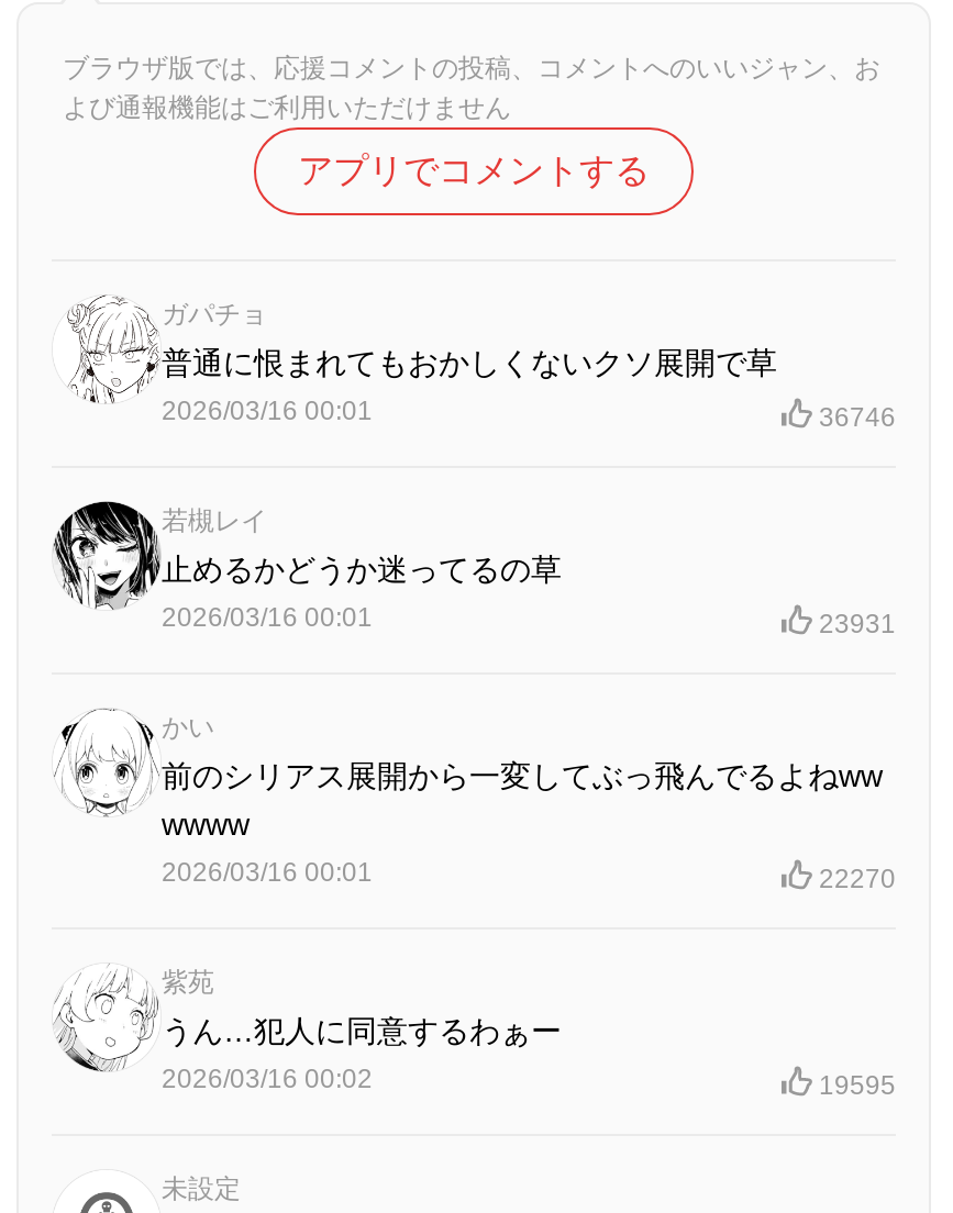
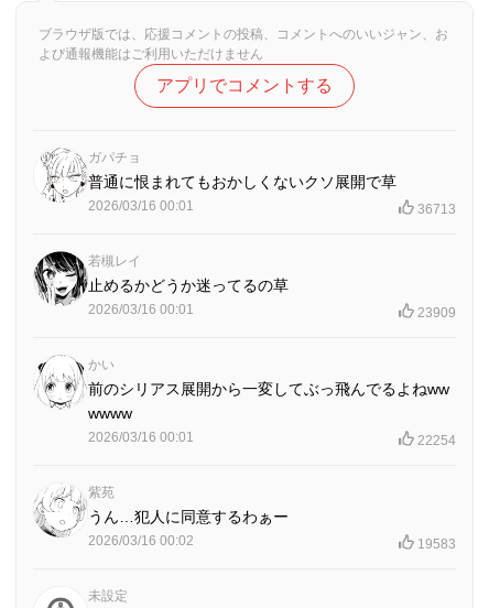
[819,401,896,432] 36746 -> [417,201,456,217] 36713
[819,608,896,639] 23931 -> [417,305,456,320] 23909
[819,863,896,893] 22270 -> [417,432,456,448] 22254
[819,1069,896,1100] 19595 -> [417,536,456,551] 19583

